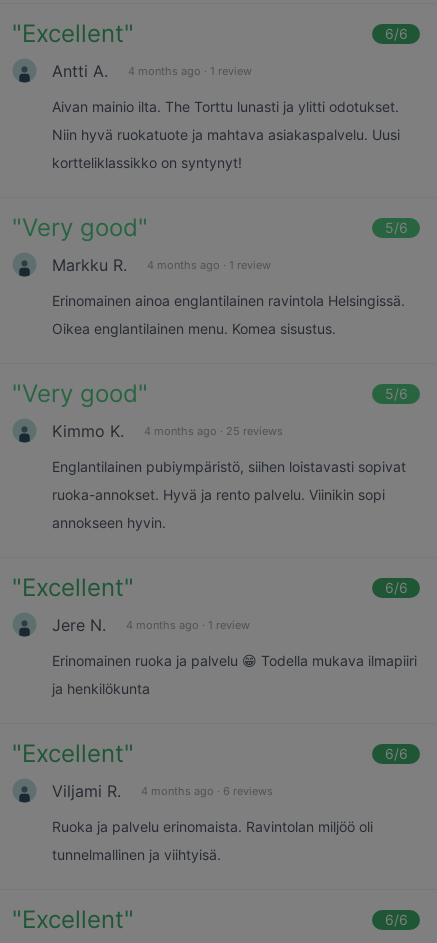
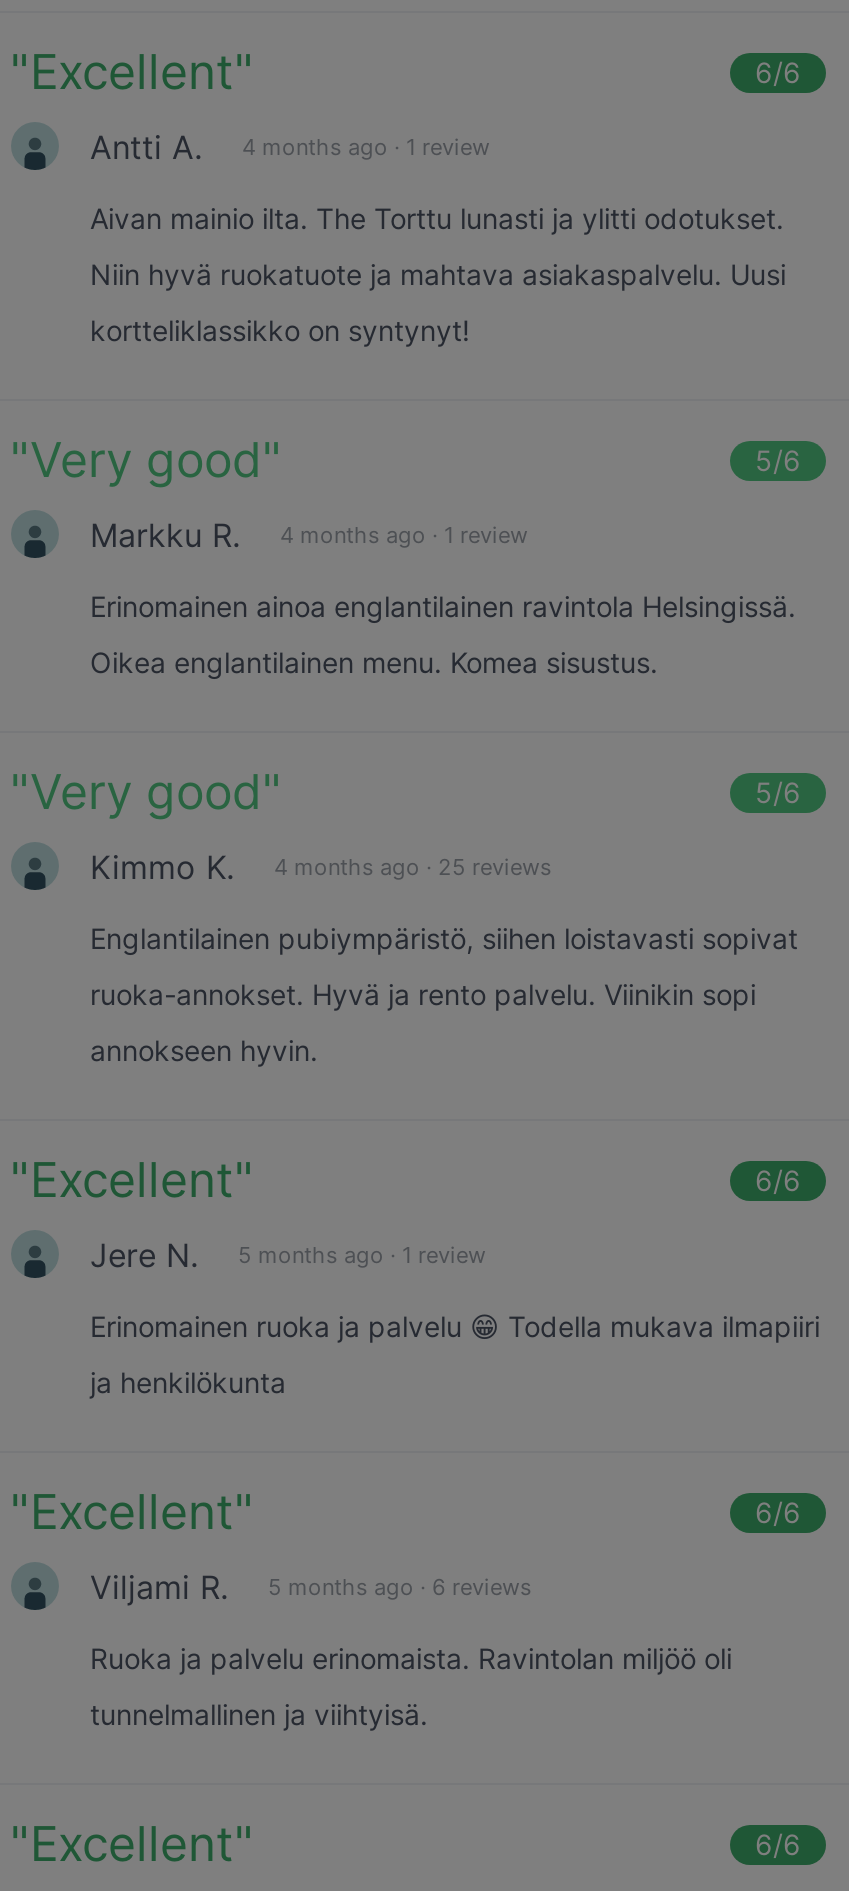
[126,617,250,631] 4 months ago · 1 review -> [238,1240,486,1268] 5 months ago · 1 review
[141,783,273,797] 4 months ago · 6 reviews -> [268,1572,532,1600] 5 months ago · 6 reviews

